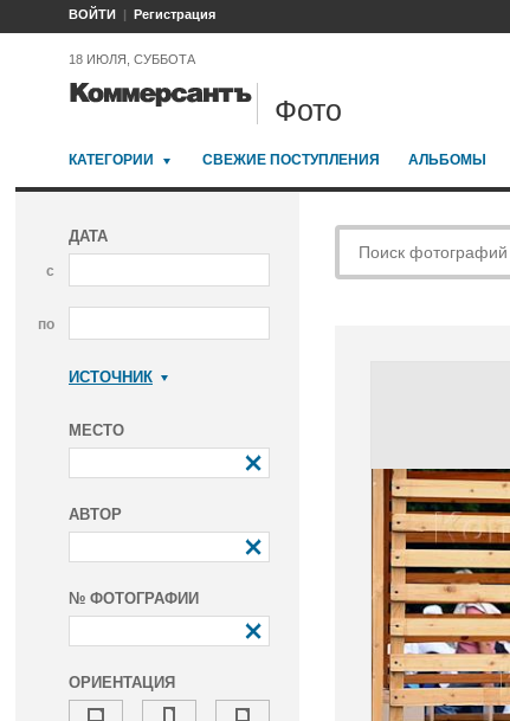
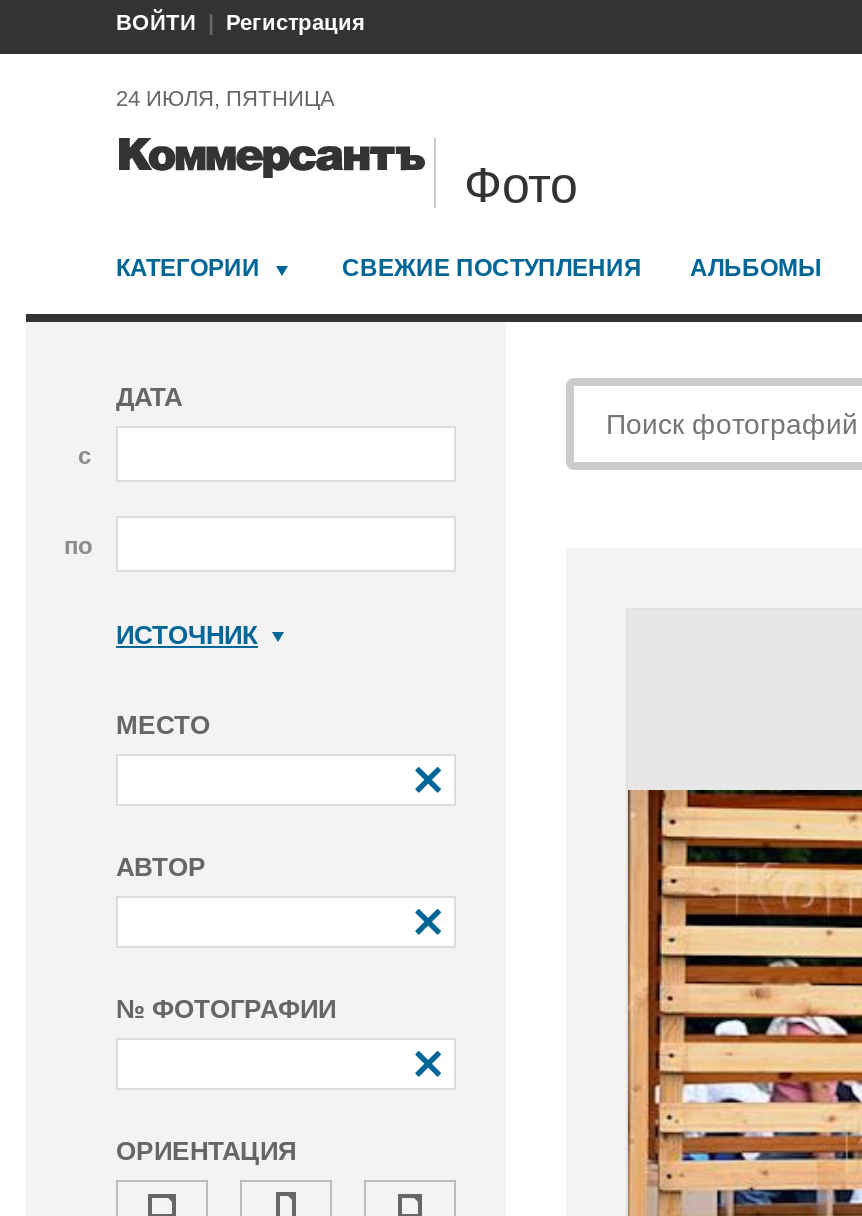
[69,52,195,66] 18 ИЮЛЯ, СУББОТА -> [116,86,334,110] 24 ИЮЛЯ, ПЯТНИЦА

